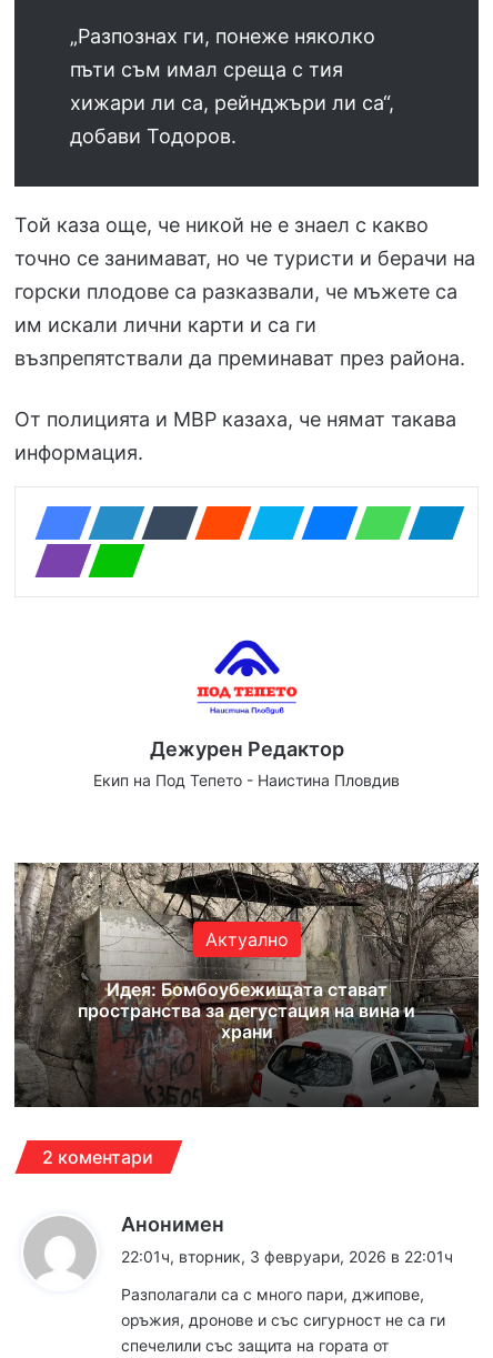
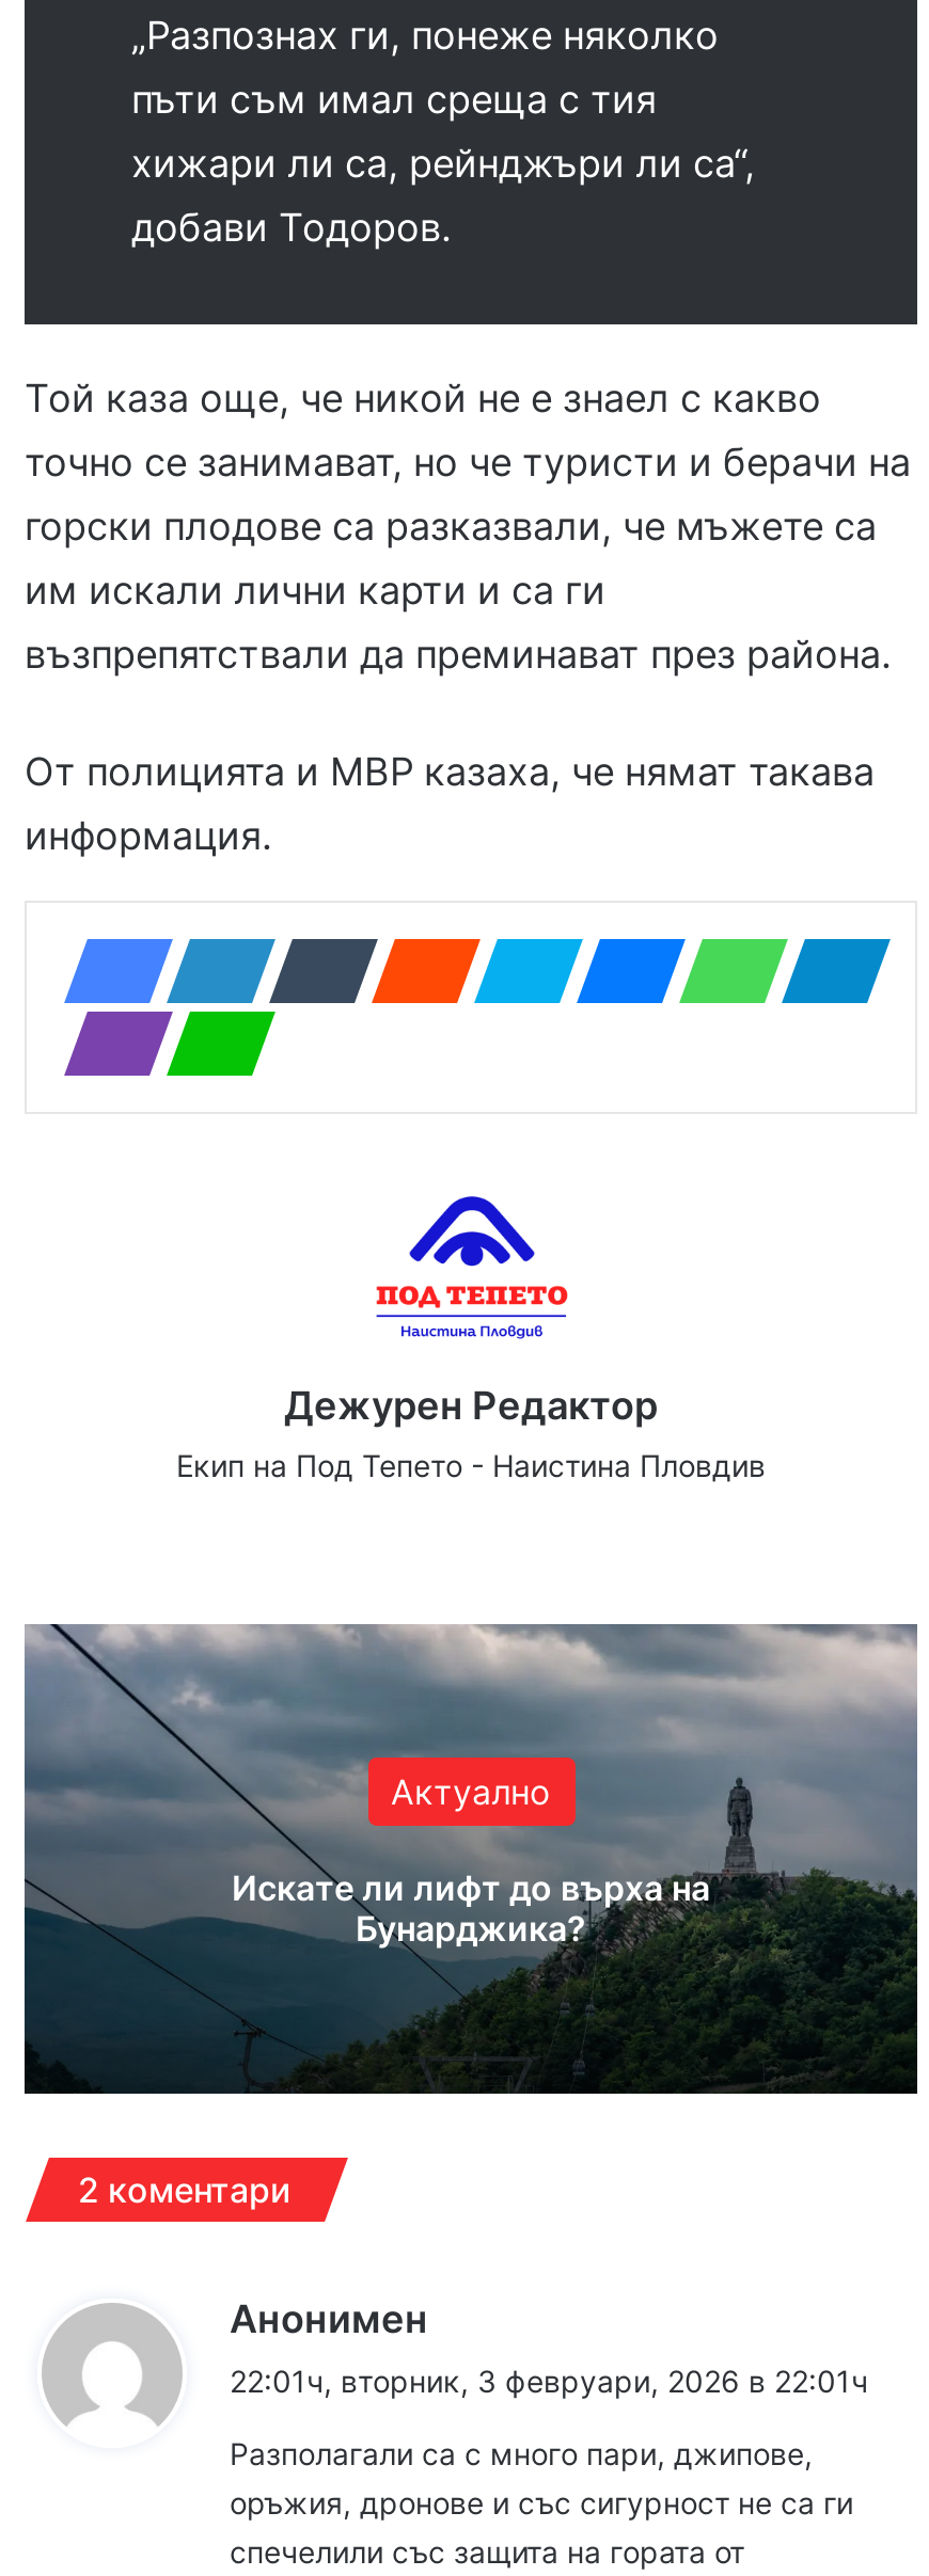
[14,863,480,1107] [image] | Идея: Бомбоубежищата стават | пространства за дегустация на вина и | храни -> [25,1624,917,2092] [image] | Искате ли лифт до върха на | Бунарджика?

